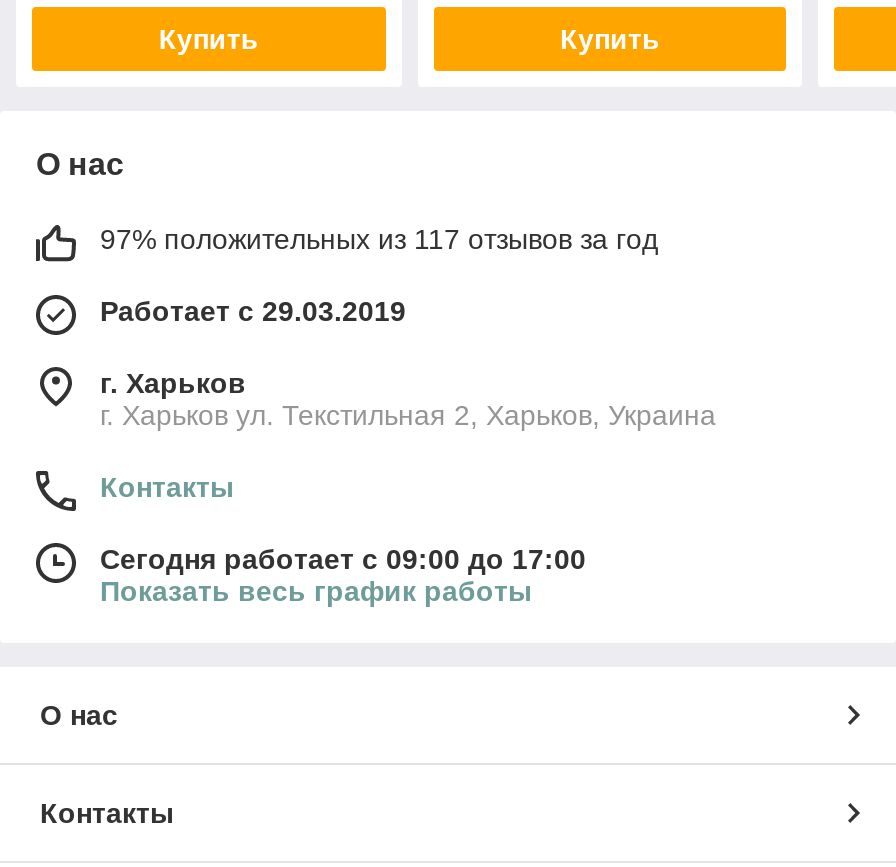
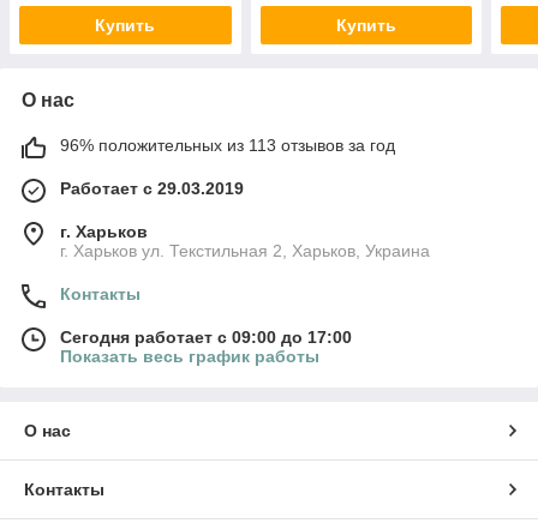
[100,223,658,255] 97% положительных из 117 отзывов за год -> [60,135,395,155] 96% положительных из 113 отзывов за год

